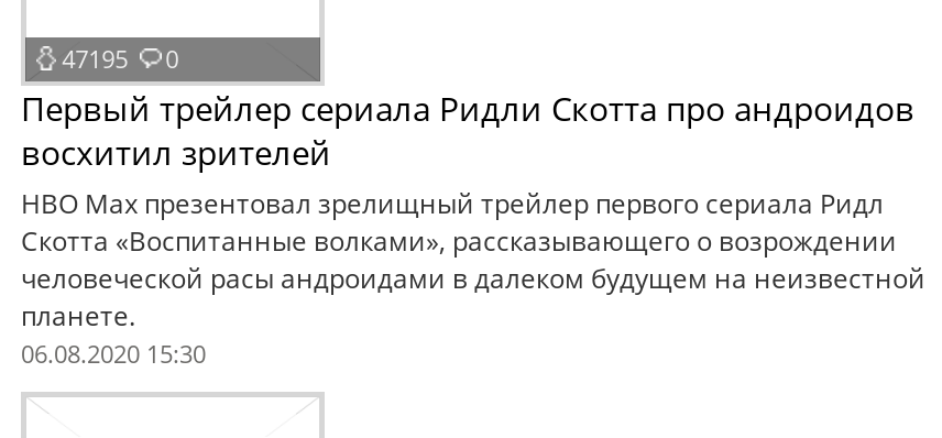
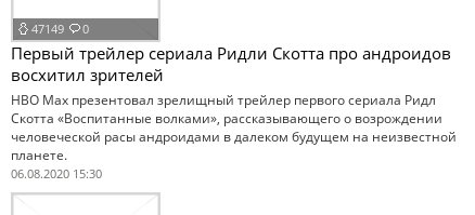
[62,42,179,75] 47195 0 -> [31,21,89,37] 47149 0

